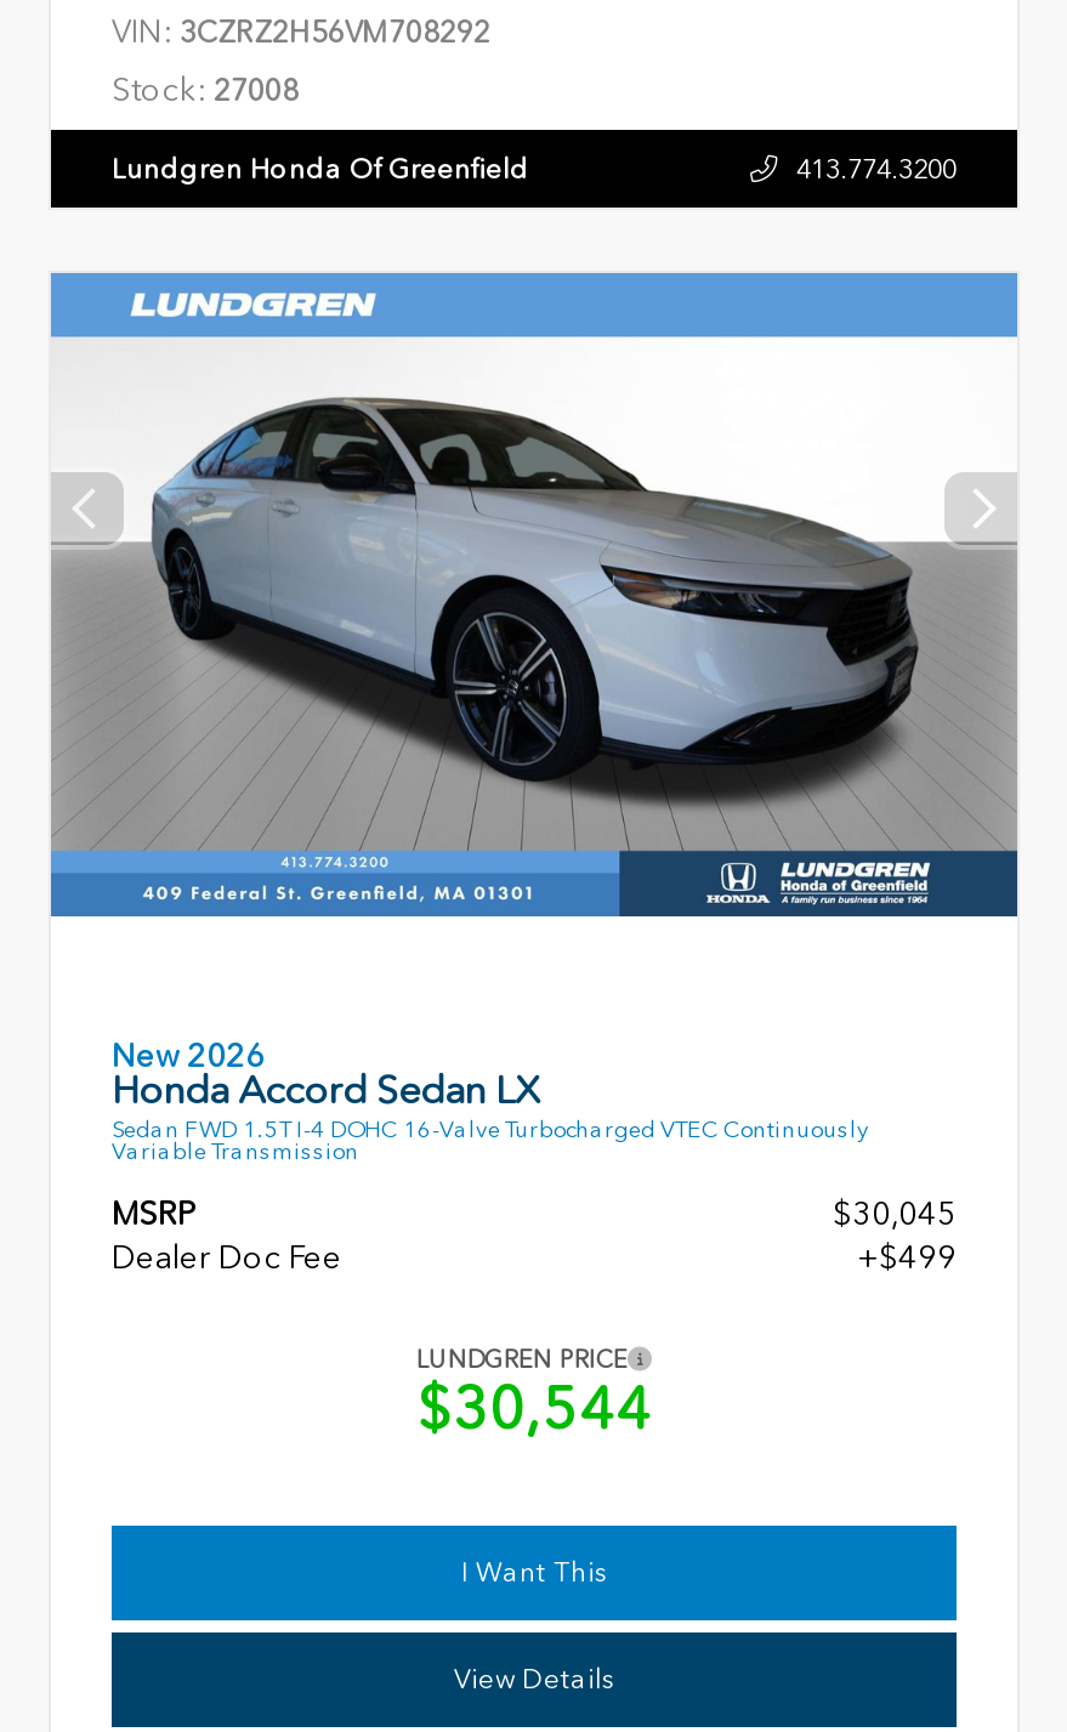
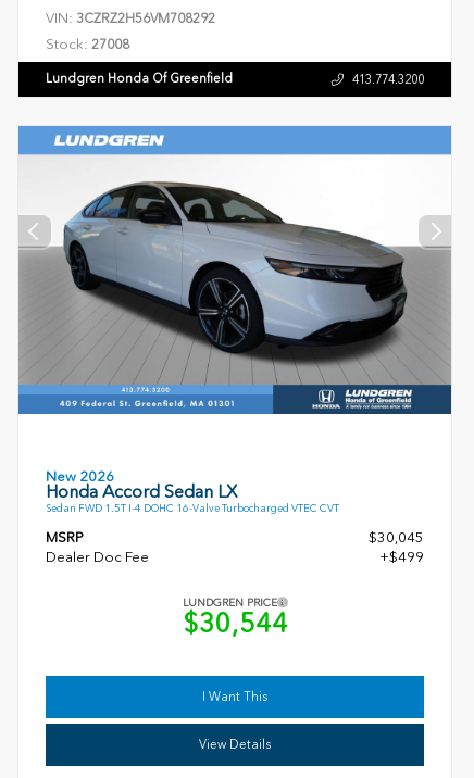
[112,1115,869,1164] Sedan FWD 1.5T I-4 DOHC 16-Valve Turbocharged VTEC Continuously | Variable Transmission -> [46,502,339,514] Sedan FWD 1.5T I-4 DOHC 16-Valve Turbocharged VTEC CVT

